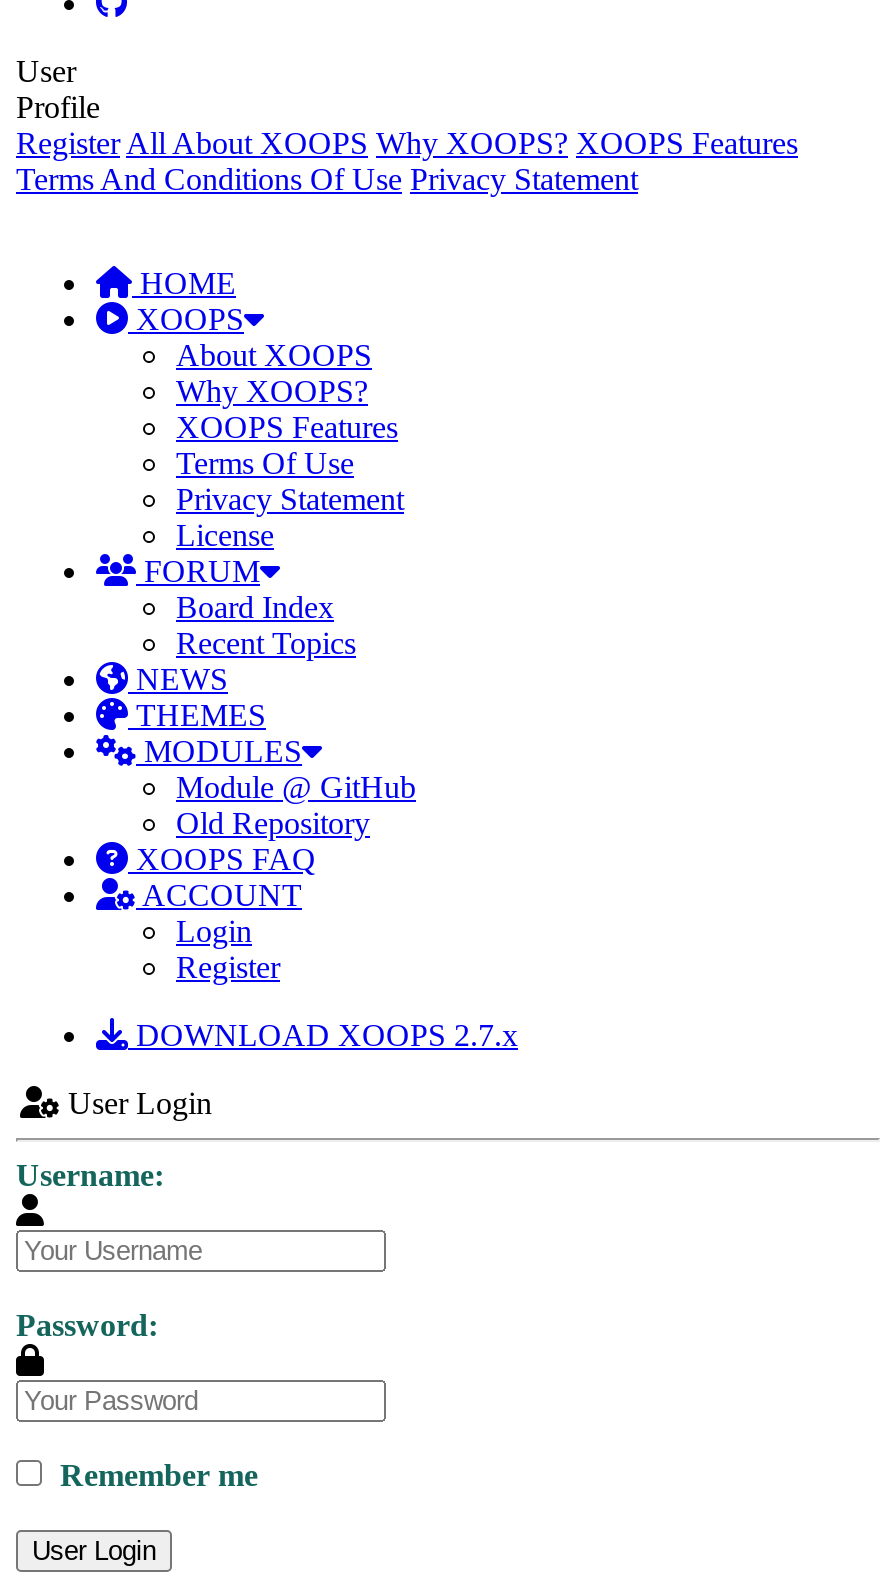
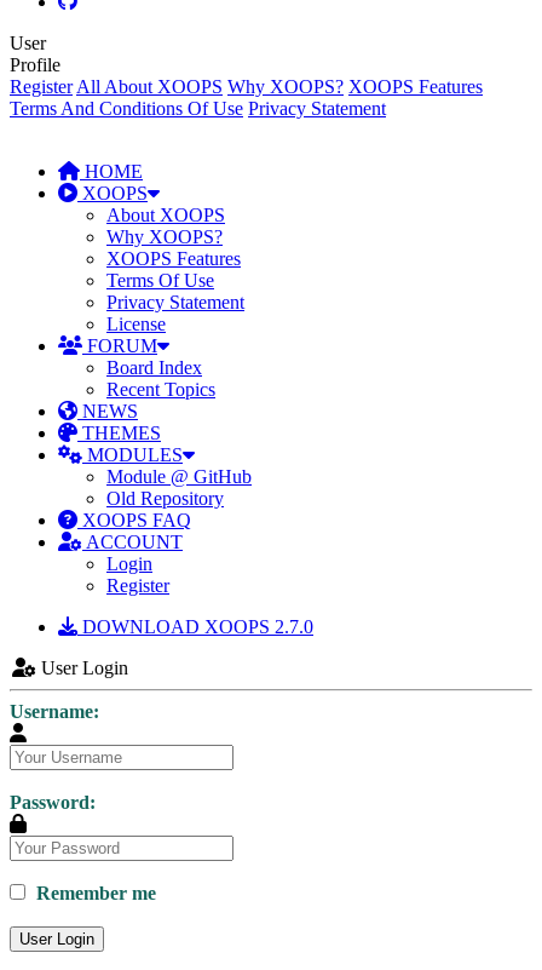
[128,1018,518,1052] DOWNLOAD XOOPS 2.7.x -> [77,616,313,637] DOWNLOAD XOOPS 2.7.0

